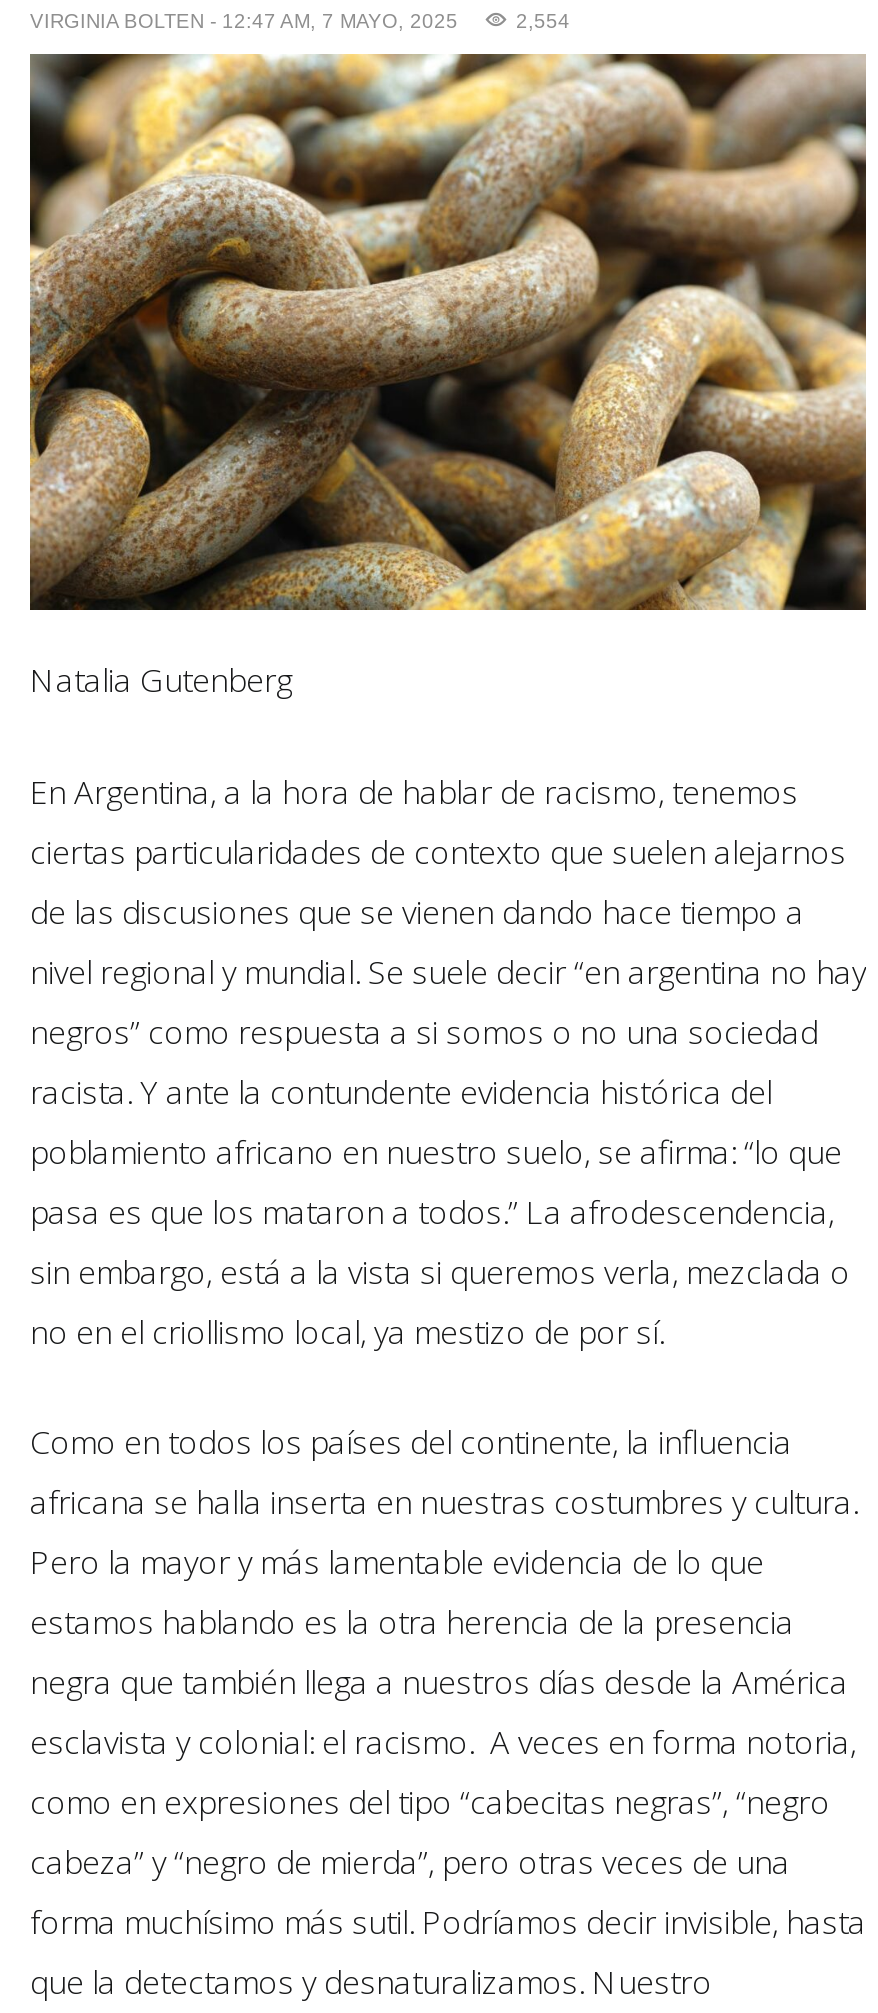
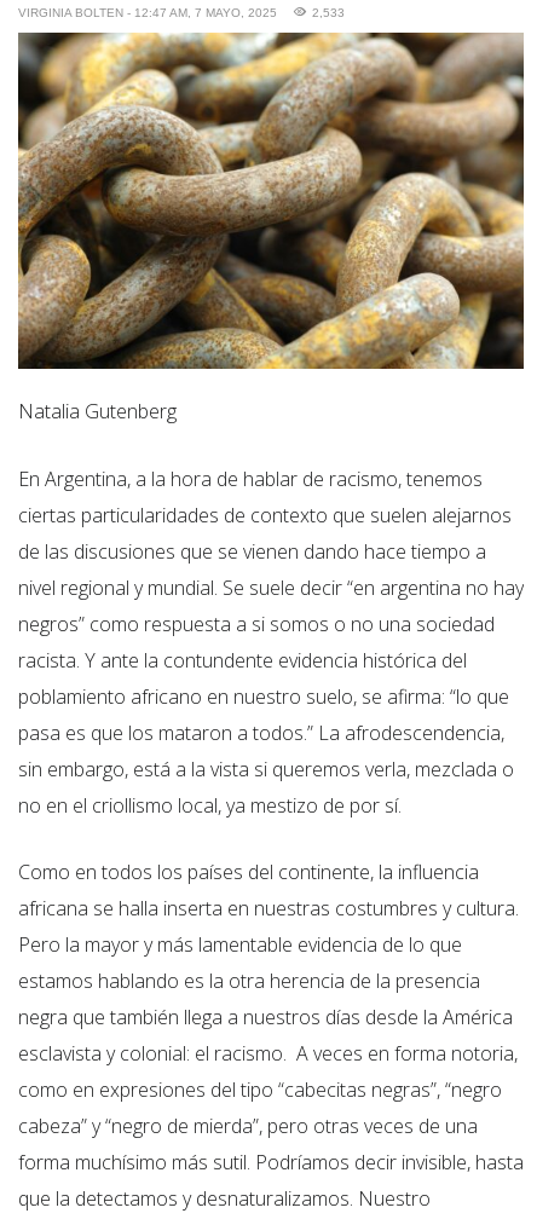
[516,10,570,32] 2,554 -> [312,6,345,19] 2,533

